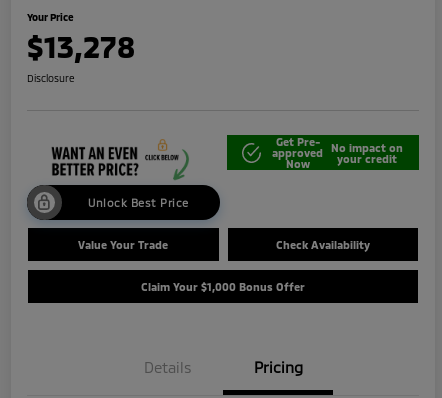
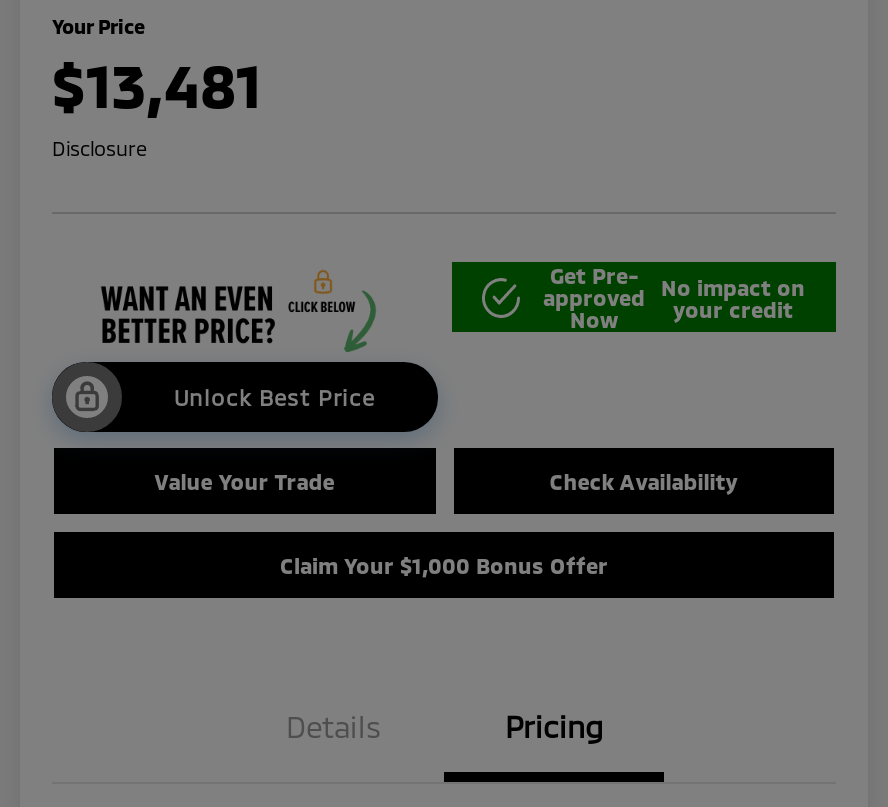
[27,28,135,64] $13,278 -> [52,49,262,121] $13,481

